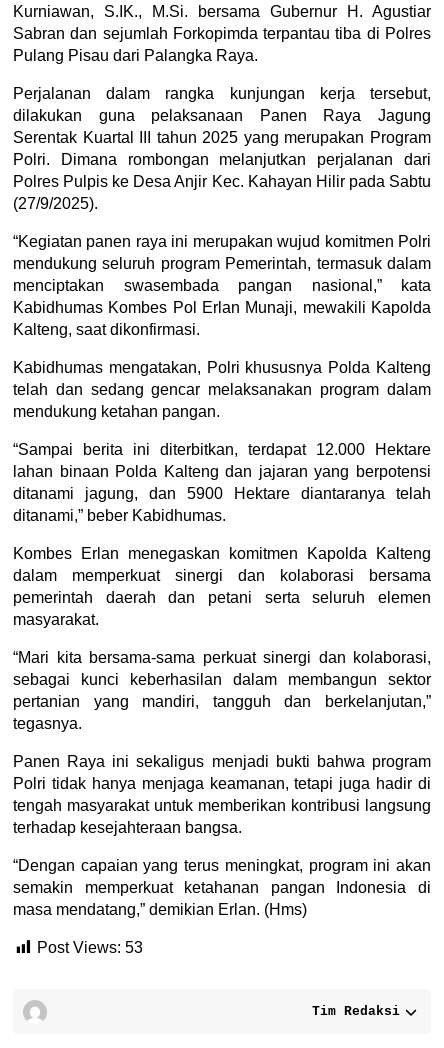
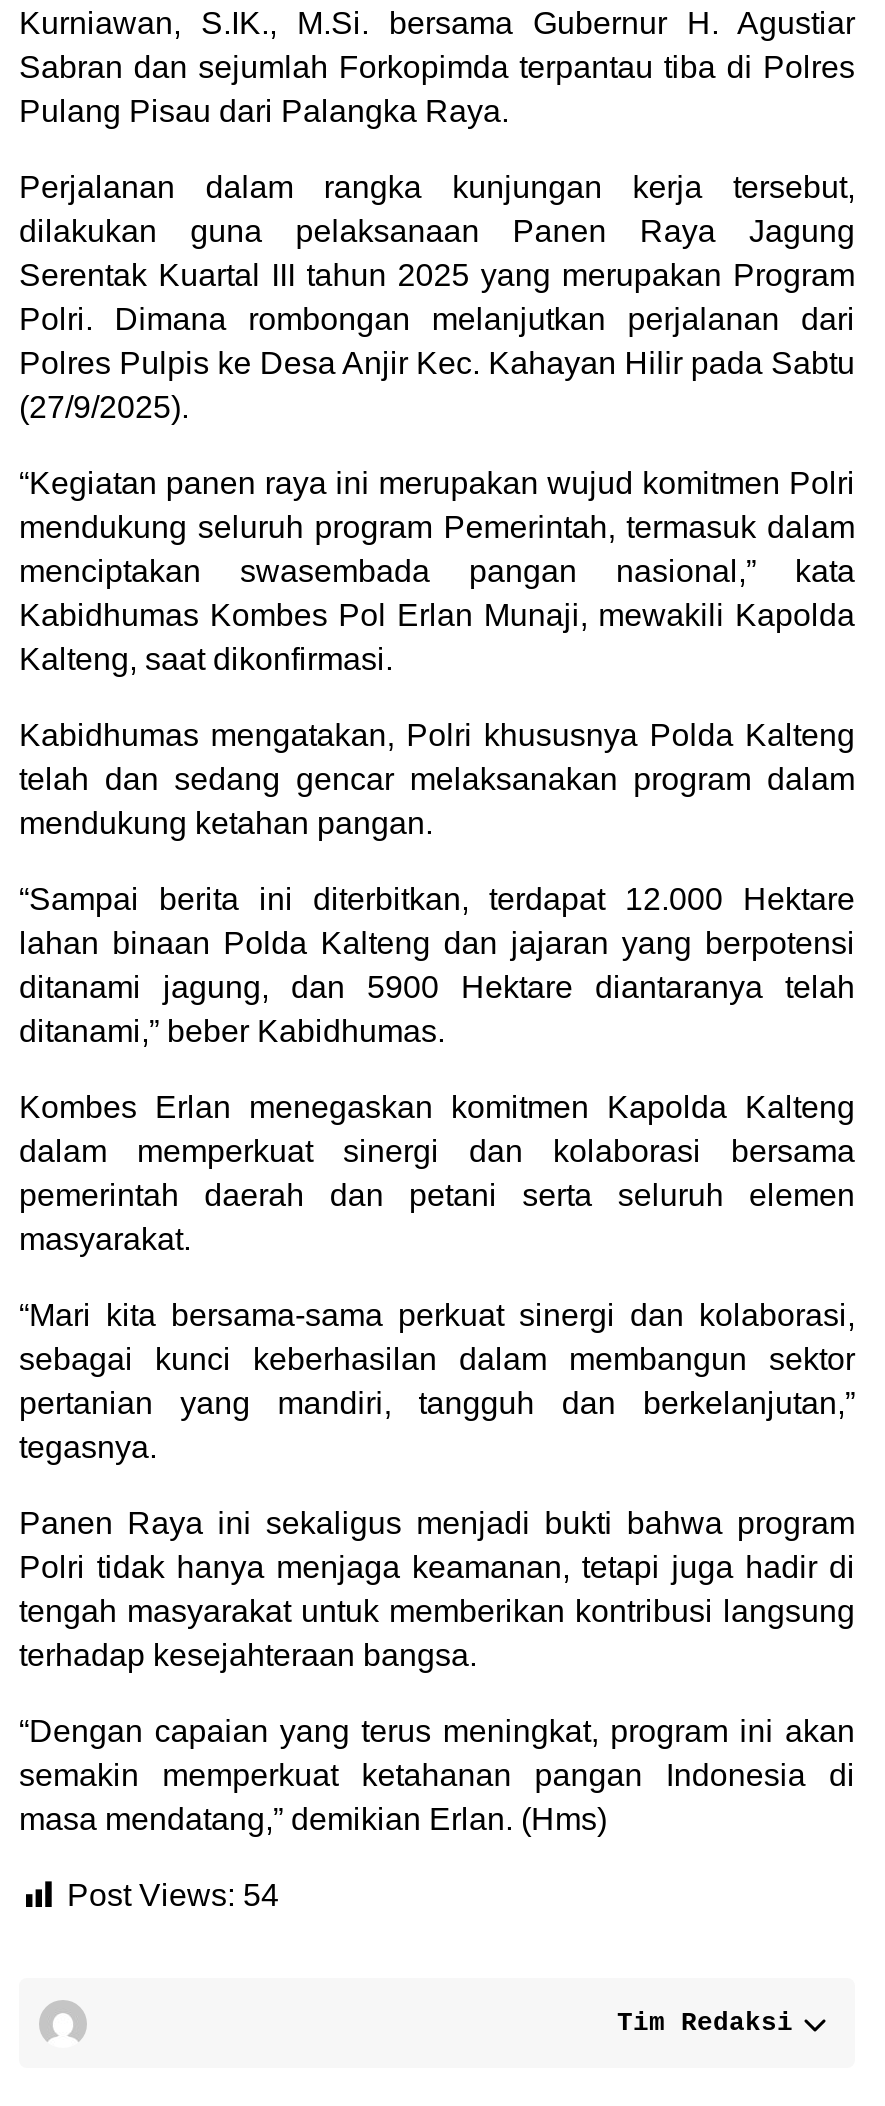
[37,939,143,956] Post Views: 53 -> [67,1879,279,1913] Post Views: 54

